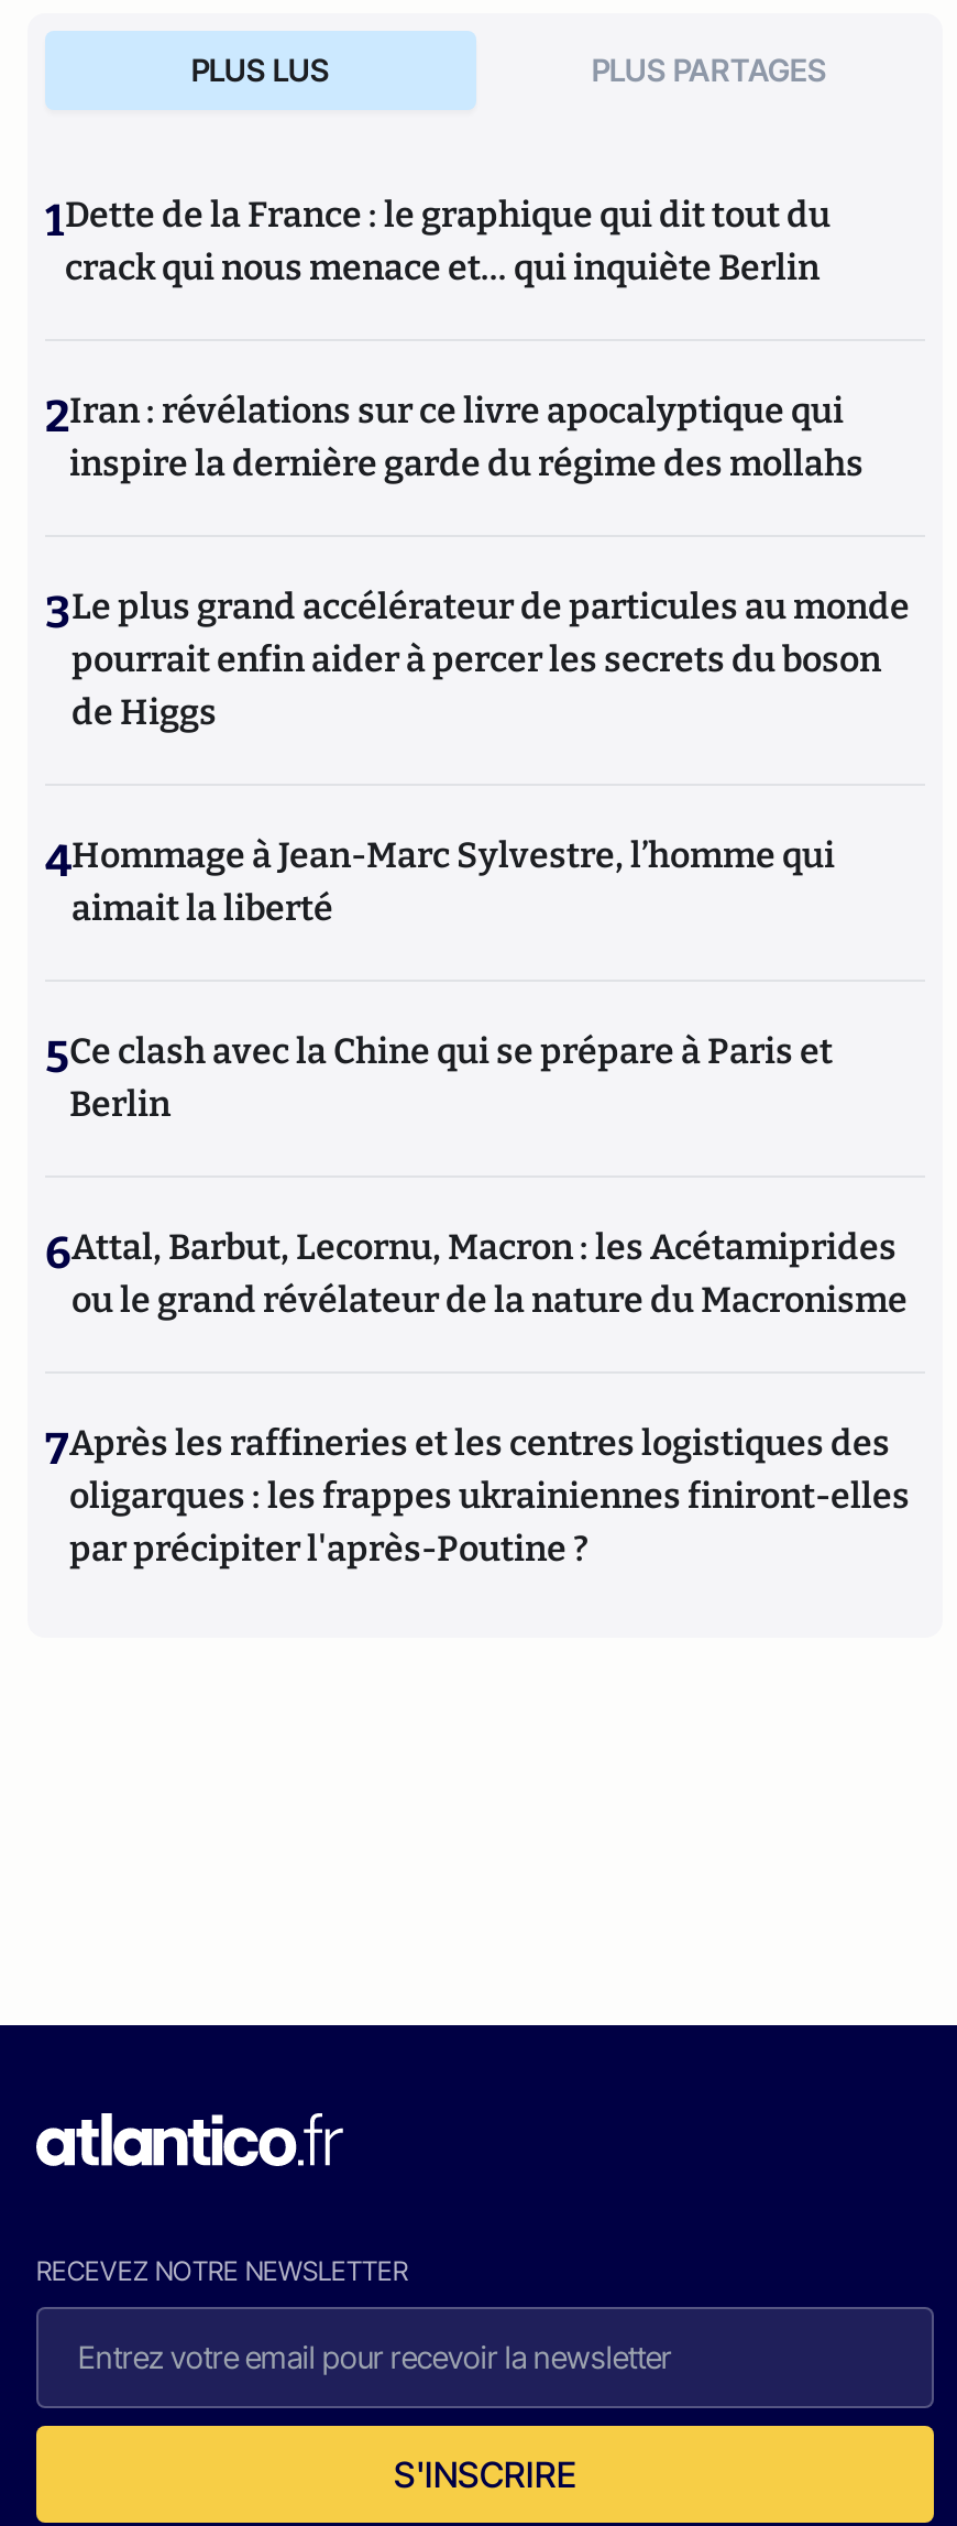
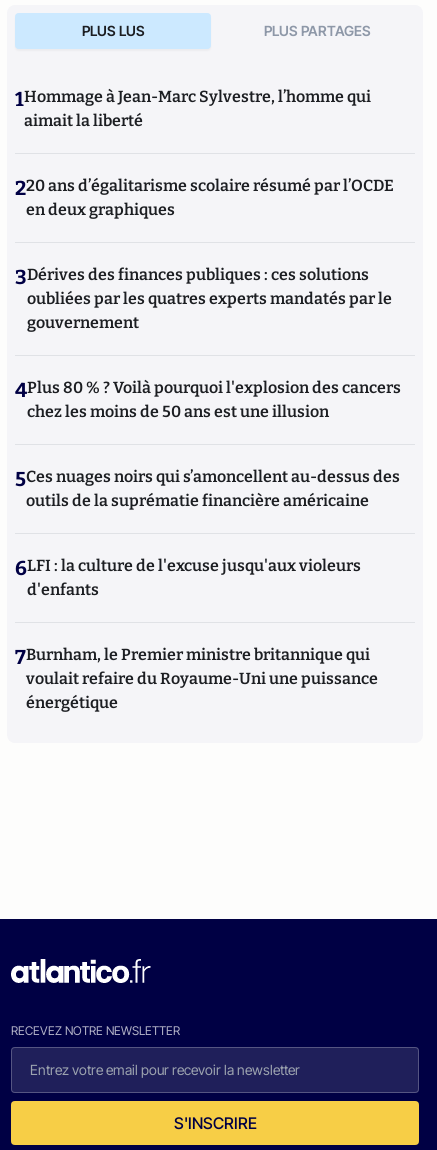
[45,194,910,888] 1Dette de la France : le graphique qui dit tout du | crack qui nous menace et… qui inquiète Berlin | 2Iran : révélations sur ce livre apocalyptique qui | inspire la dernière garde du régime des mollahs | 3Le plus grand accélérateur de particules au monde | pourrait enfin aider à percer les secrets du boson | de Higgs | 4Hommage à Jean-Marc Sylvestre, l’homme qui -> [15,87,371,111] 1Hommage à Jean-Marc Sylvestre, l’homme qui
moved [71,888,333,929] -> [24,111,143,130]: aimait la liberté
[45,1031,910,1570] 5Ce clash avec la Chine qui se prépare à Paris et | Berlin | 6Attal, Barbut, Lecornu, Macron : les Acétamiprides | ou le grand révélateur de la nature du Macronisme | 7Après les raffineries et les centres logistiques des | oligarques : les frappes ukrainiennes finiront-elles | par précipiter l'après-Poutine ? -> [15,176,401,712] 220 ans d’égalitarisme scolaire résumé par l’OCDE | en deux graphiques | 3Dérives des finances publiques : ces solutions | oubliées par les quatres experts mandatés par le | gouvernement | 4Plus 80 % ? Voilà pourquoi l'explosion des cancers | chez les moins de 50 ans est une illusion | 5Ces nuages noirs qui s’amoncellent au-dessus des | outils de la suprématie financière américaine | 6LFI : la culture de l'excuse jusqu'aux violeurs | d'enfants | 7Burnham, le Premier ministre britannique qui | voulait refaire du Royaume-Uni une puissance | énergétique

